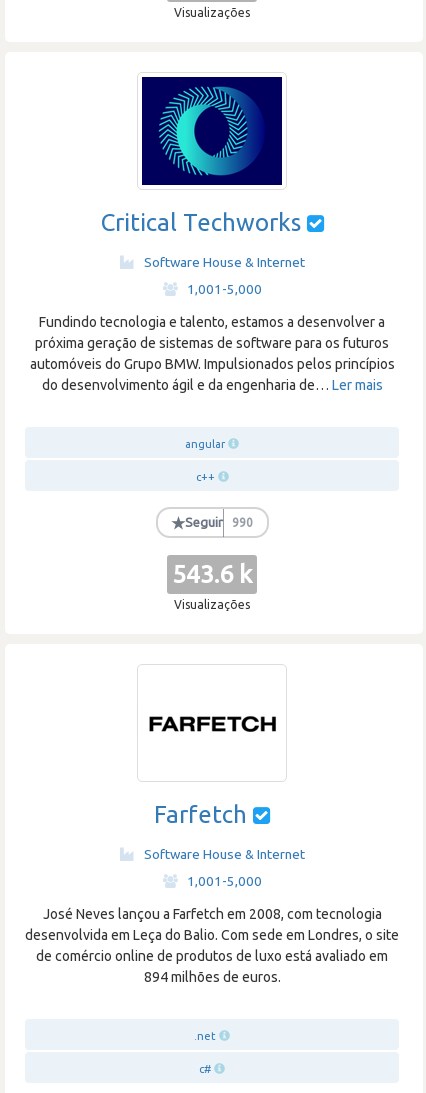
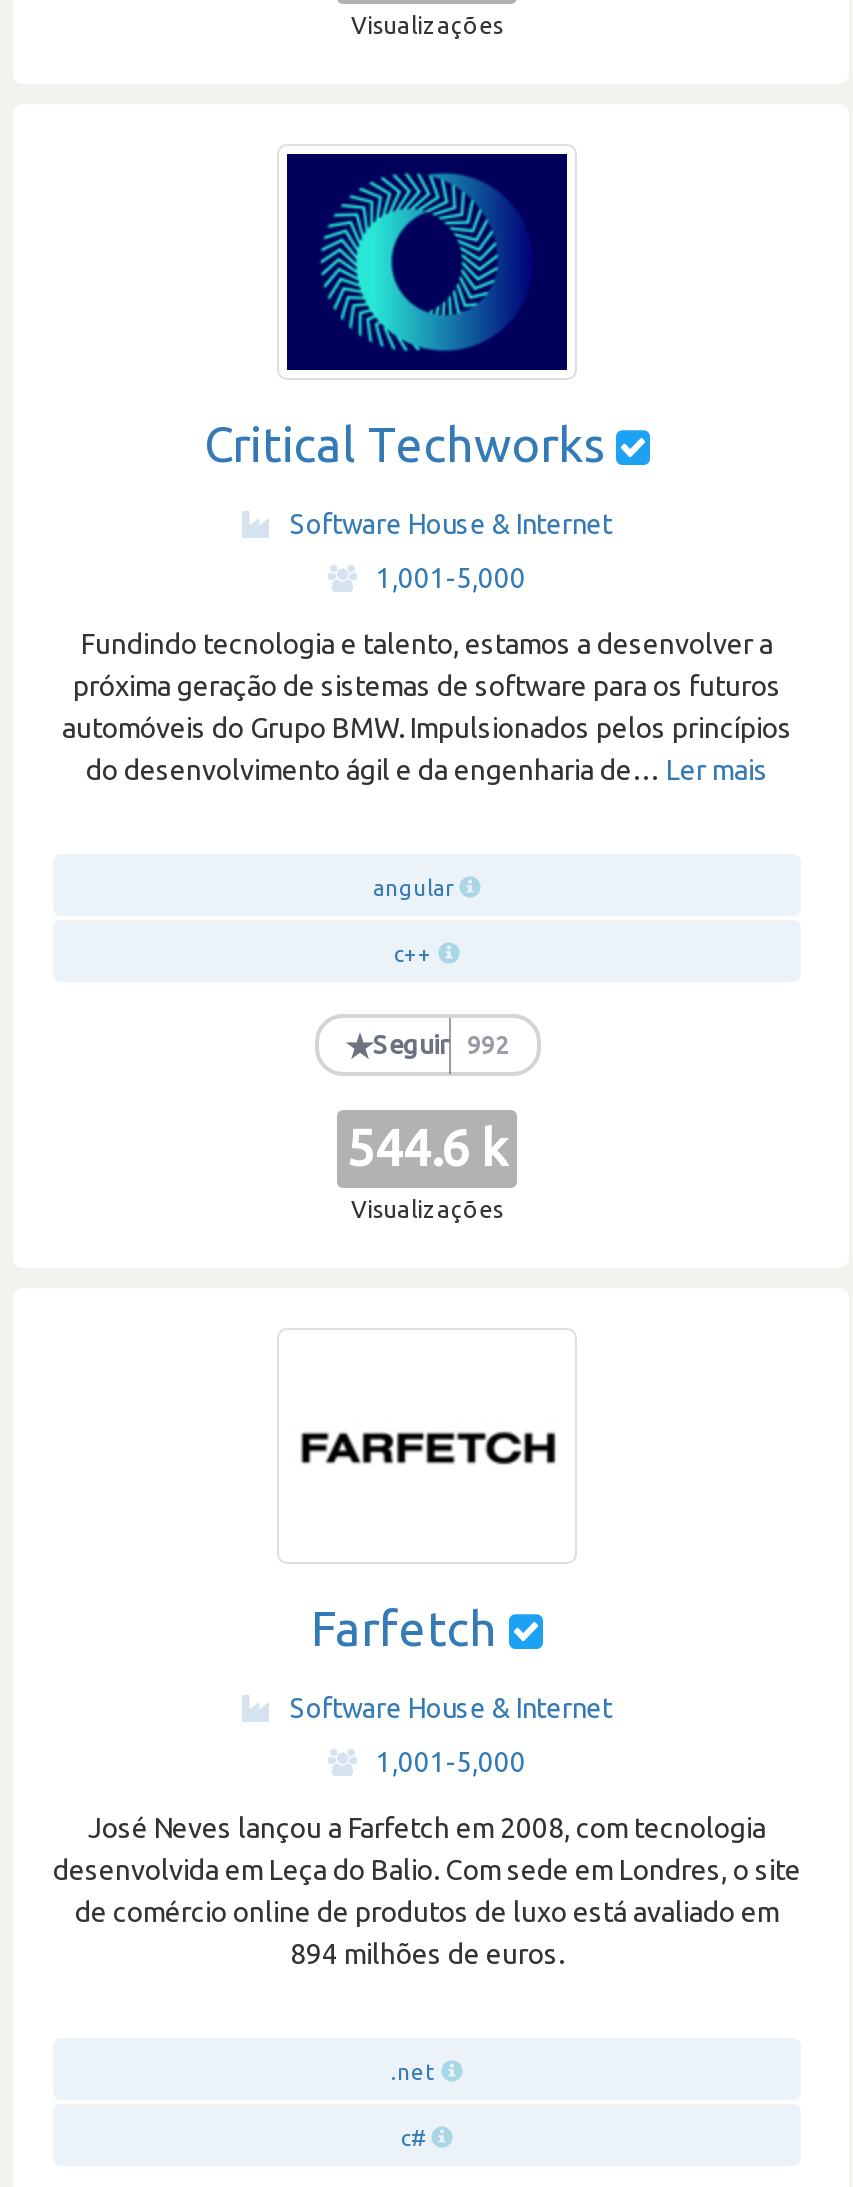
[232,515,253,528] 990 -> [467,1031,509,1057] 992
[172,560,252,588] 543.6 k -> [347,1120,507,1176] 544.6 k

